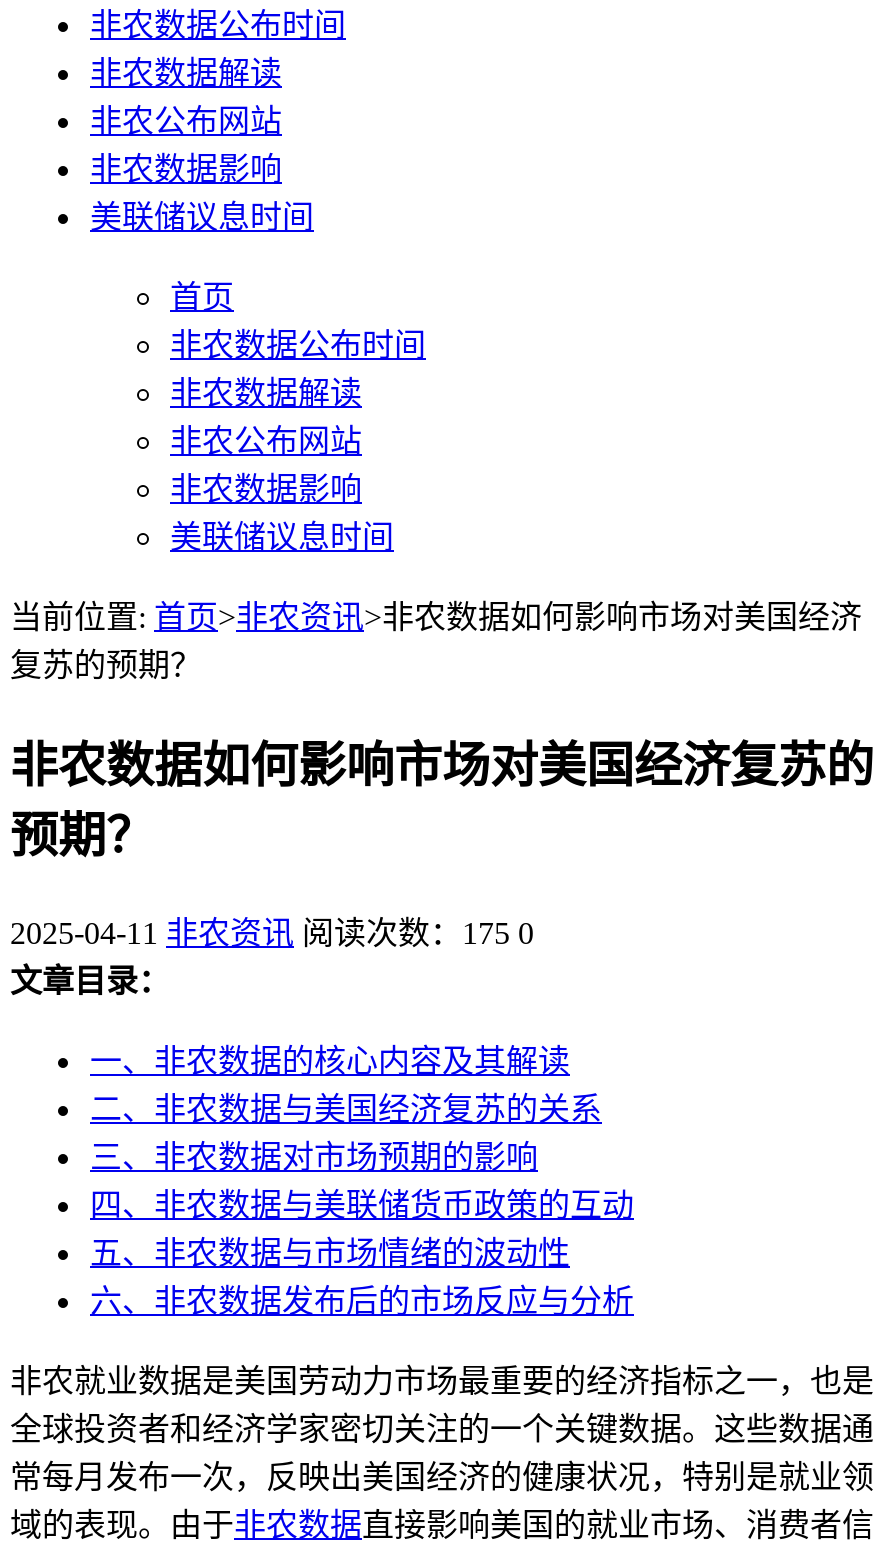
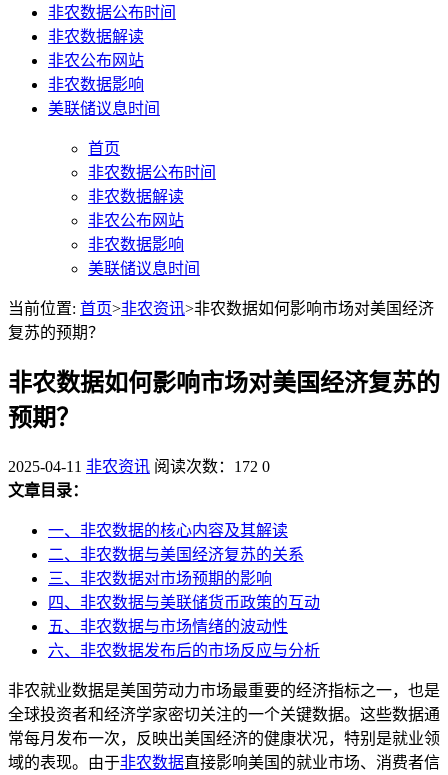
[10,916,534,950] 2025-04-11 非农资讯 阅读次数：175 0 -> [8,458,270,475] 2025-04-11 非农资讯 阅读次数：172 0

